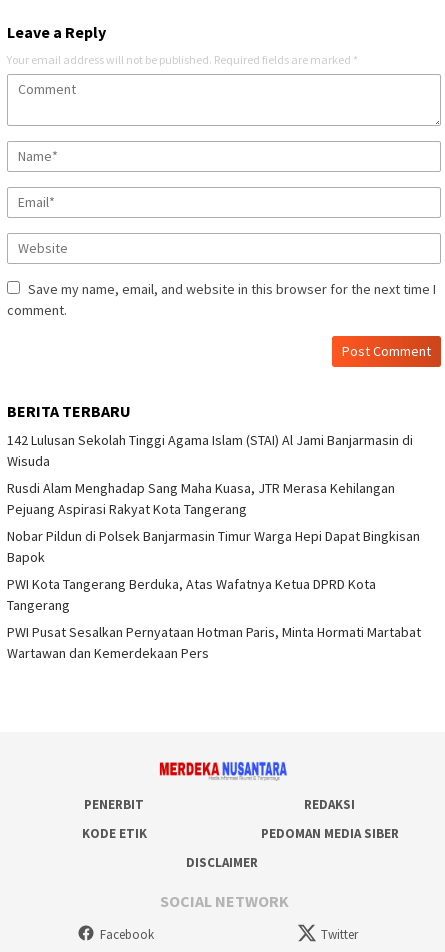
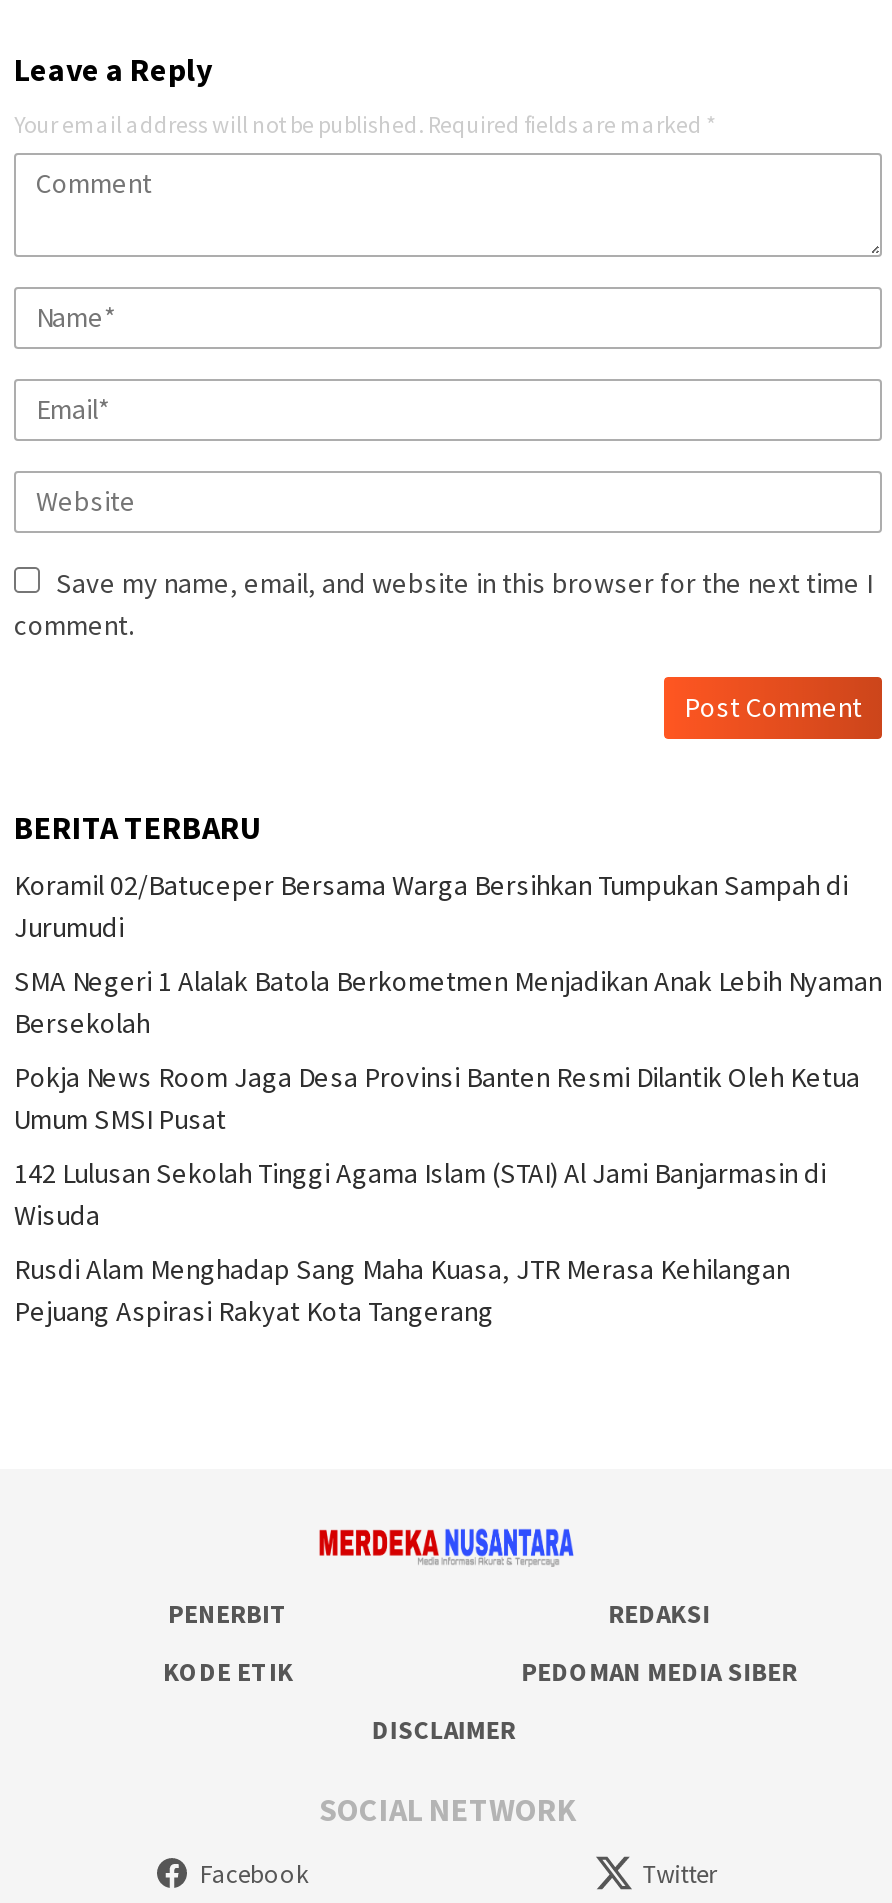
none -> [14,867,882,1137] Koramil 02/Batuceper Bersama Warga Bersihkan Tumpukan Sampah di | Jurumudi | SMA Negeri 1 Alalak Batola Berkometmen Menjadikan Anak Lebih Nyaman | Bersekolah | Pokja News Room Jaga Desa Provinsi Banten Resmi Dilantik Oleh Ketua | Umum SMSI Pusat
moved [7,431,413,518] -> [14,1155,826,1329]: 142 Lulusan Sekolah Tinggi Agama Islam (STAI) Al Jami Banjarmasin di | Wisuda | Rusdi Alam Menghadap Sang Maha Kuasa, JTR Merasa Kehilangan | Pejuang Aspirasi Rakyat Kota Tangerang
[7,527,421,662] Nobar Pildun di Polsek Banjarmasin Timur Warga Hepi Dapat Bingkisan | Bapok | PWI Kota Tangerang Berduka, Atas Wafatnya Ketua DPRD Kota | Tangerang | PWI Pusat Sesalkan Pernyataan Hotman Paris, Minta Hormati Martabat | Wartawan dan Kemerdekaan Pers -> none

